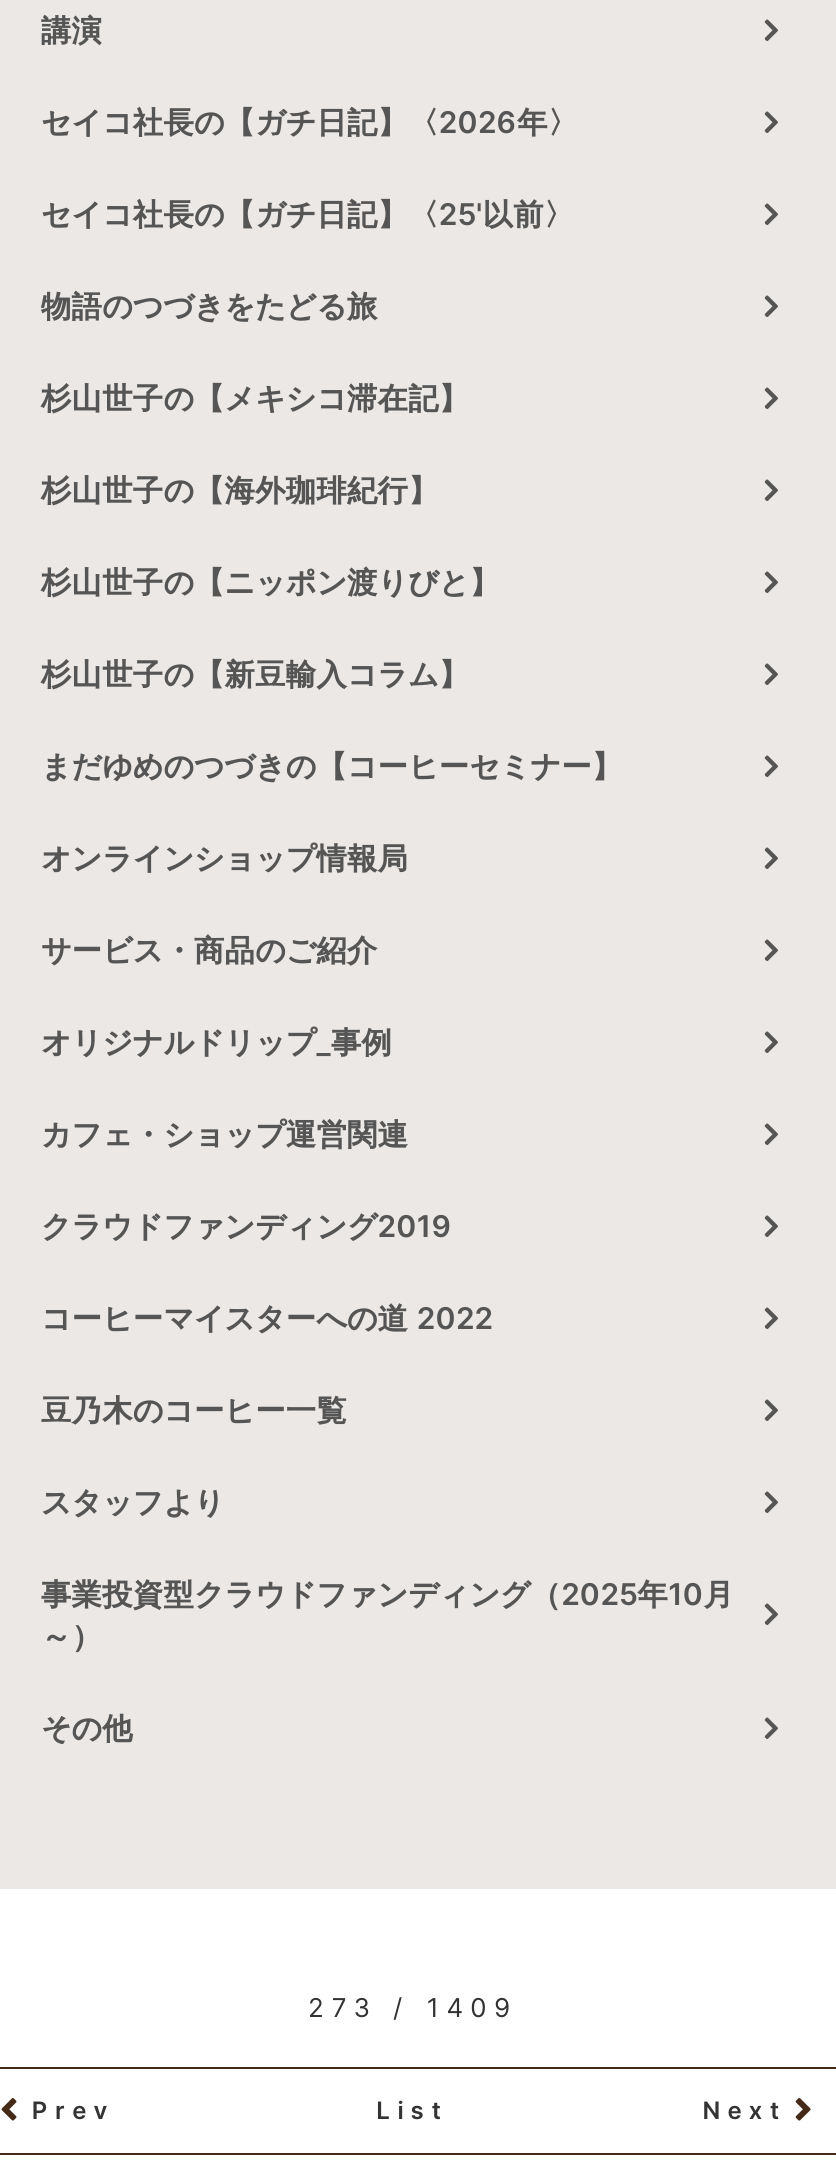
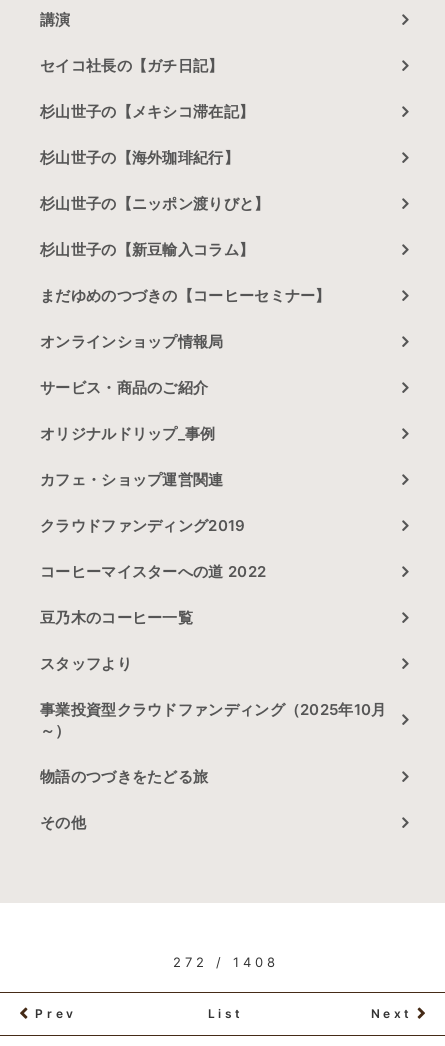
[41,104,578,234] セイコ社長の【ガチ日記】〈2026年〉 | セイコ社長の【ガチ日記】〈25'以前〉 -> [40,56,224,75] セイコ社長の【ガチ日記】
moved [41,288,378,326] -> [40,767,208,786]: 物語のつづきをたどる旅
moved [41,380,734,1614] -> [40,102,386,719]: 杉山世子の【メキシコ滞在記】 | 杉山世子の【海外珈琲紀行】 | 杉山世子の【ニッポン渡りびと】 | ... | スタッフより | 事業投資型クラウドファンディング（2025年10月
[308,1992,518,2024] 273 / 1409 -> [173,954,278,970] 272 / 1408

